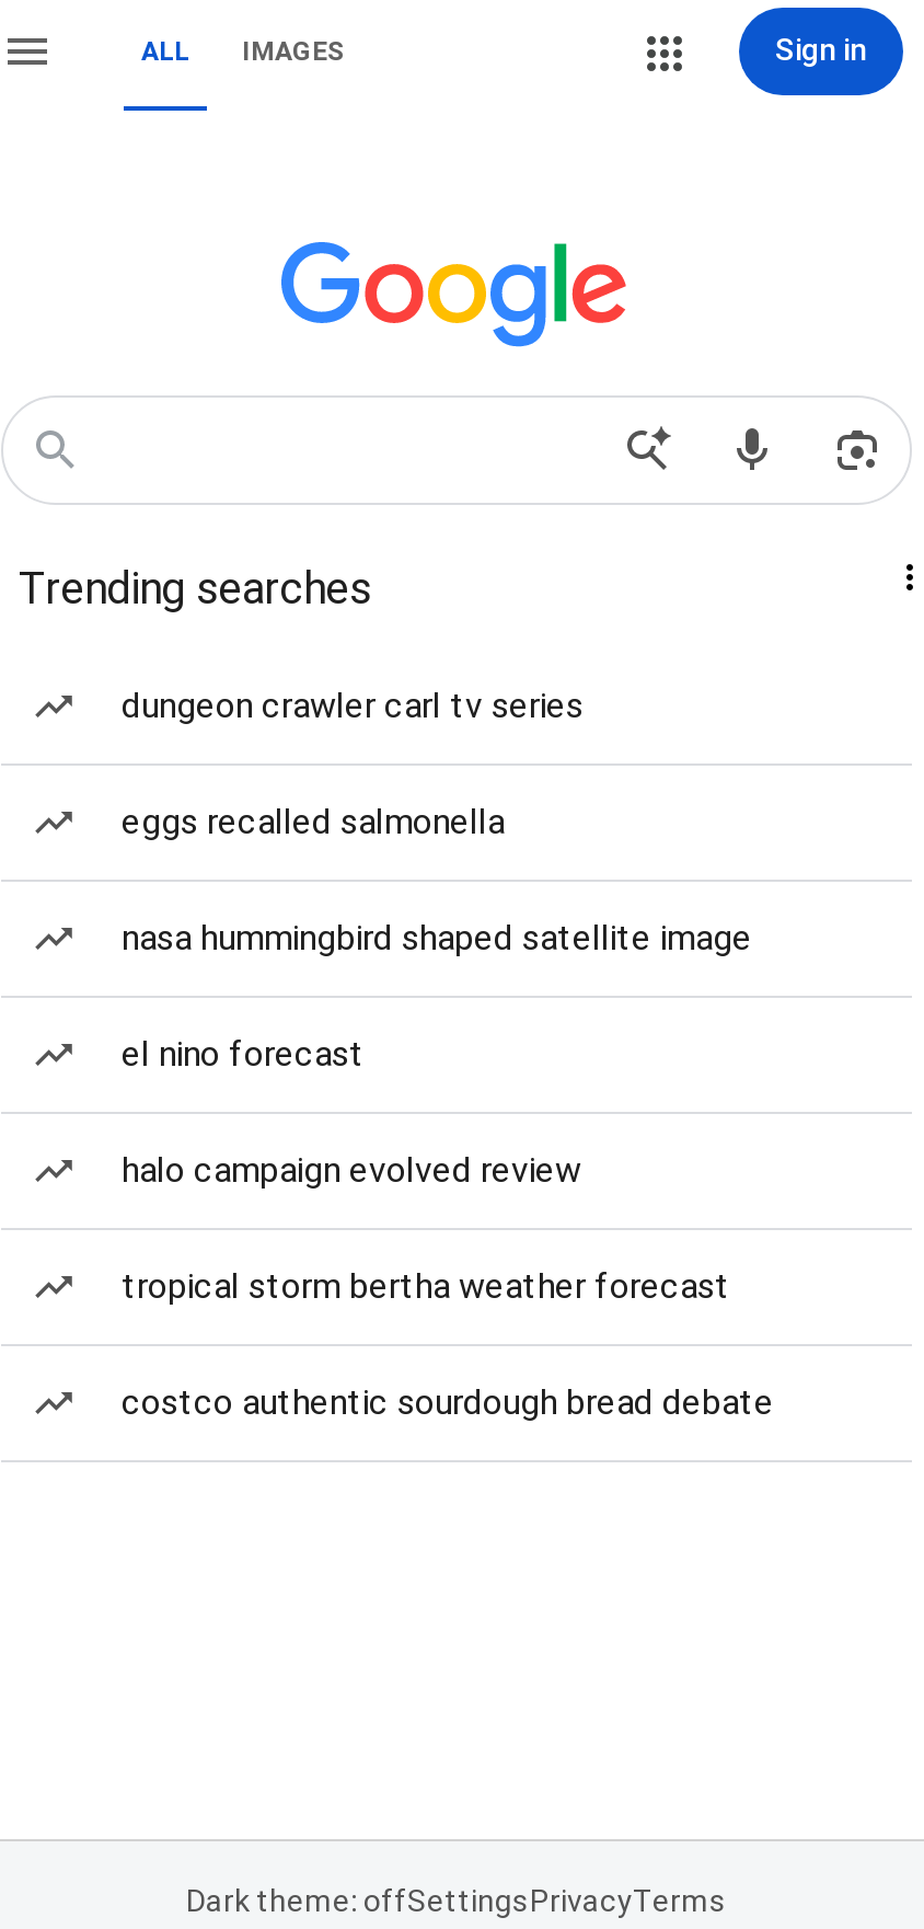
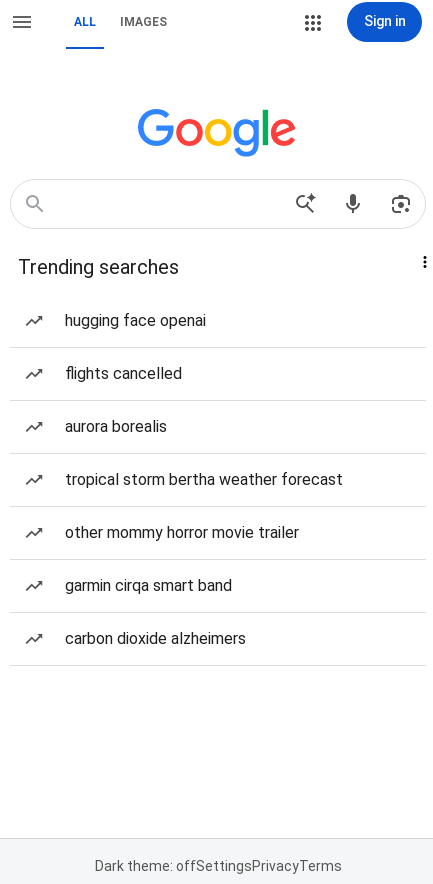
[122,685,752,1191] dungeon crawler carl tv series | eggs recalled salmonella | nasa hummingbird shaped satellite image | el nino forecast | halo campaign evolved review -> [65,311,206,436] hugging face openai | flights cancelled | aurora borealis
moved [122,1265,730,1307] -> [65,470,343,489]: tropical storm bertha weather forecast
[122,1381,774,1423] costco authentic sourdough bread debate -> [65,523,299,648] other mommy horror movie trailer | garmin cirqa smart band | carbon dioxide alzheimers

